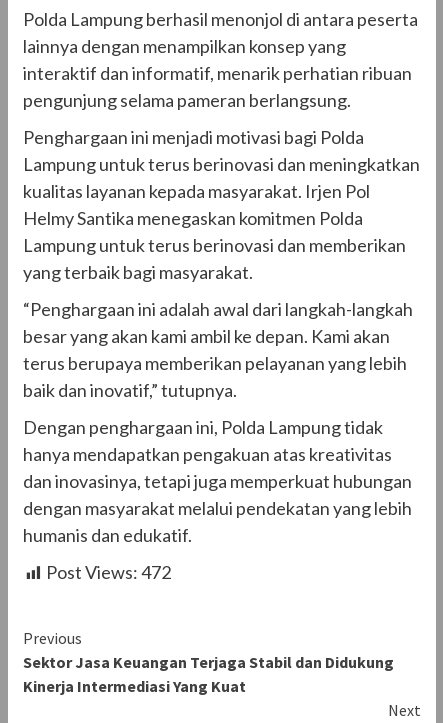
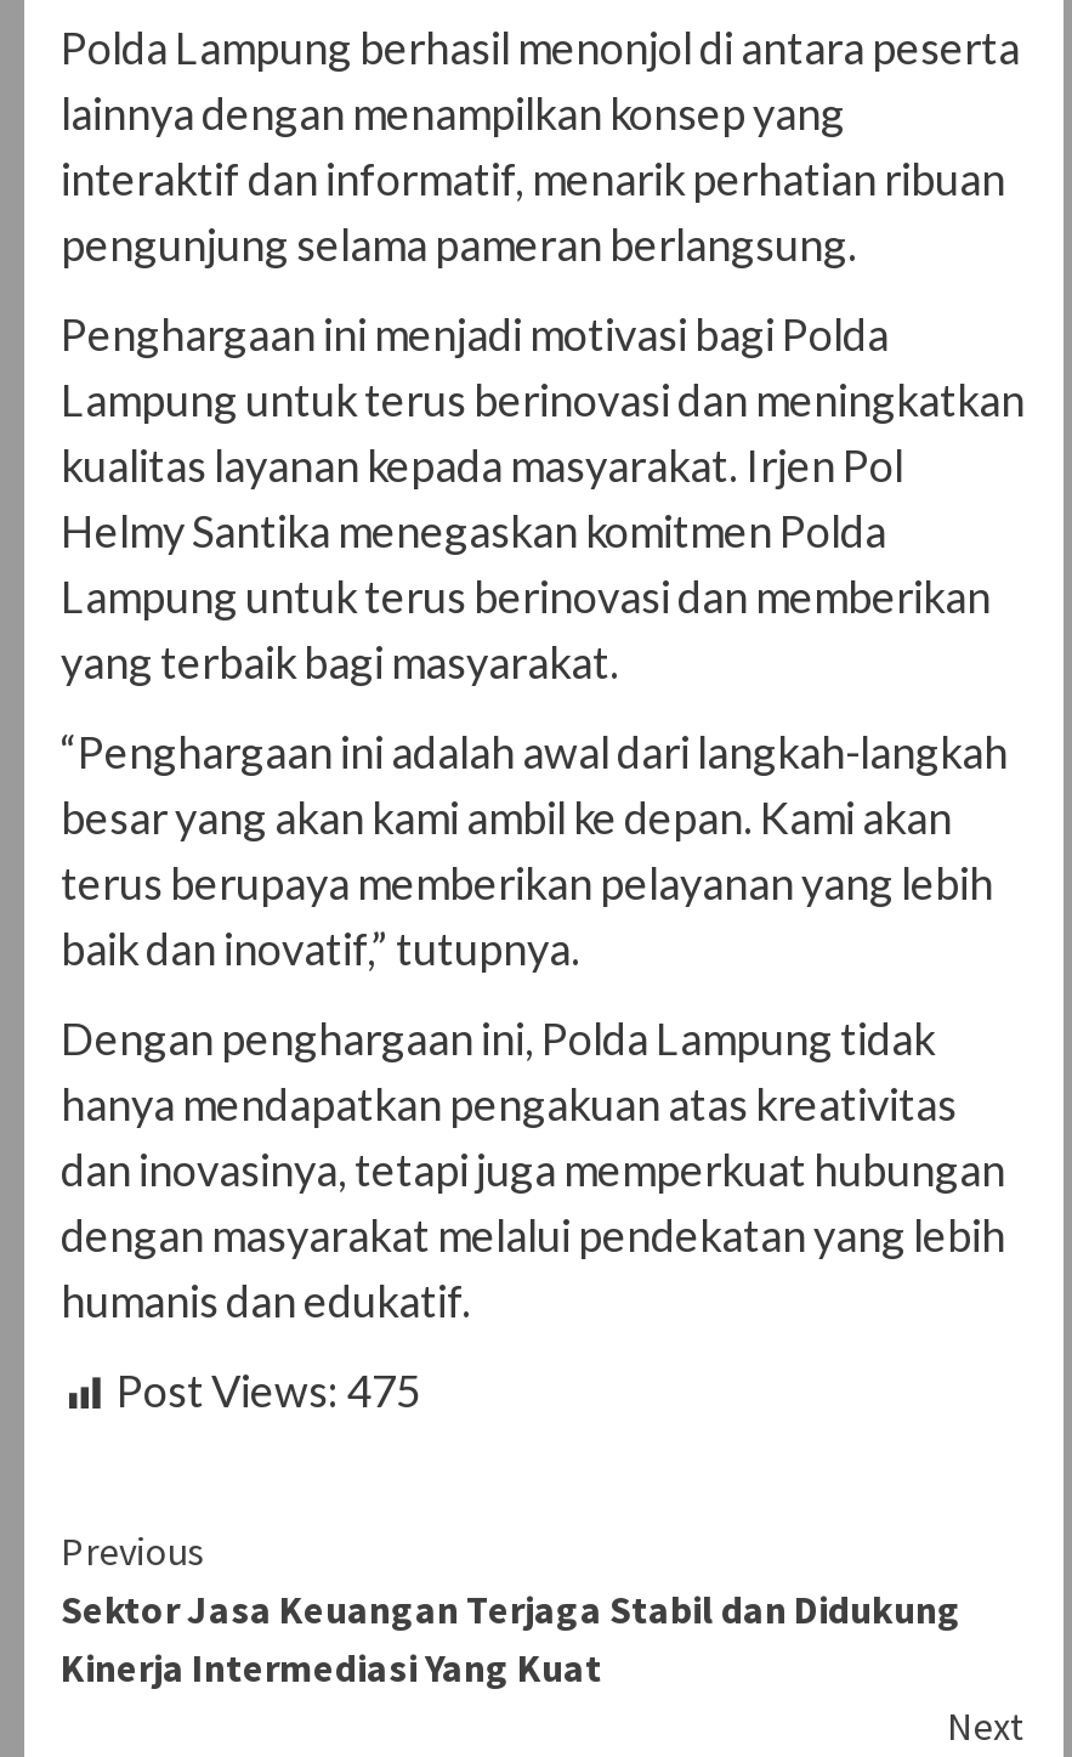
[46,561,171,583] Post Views: 472 -> [117,1365,420,1418] Post Views: 475

